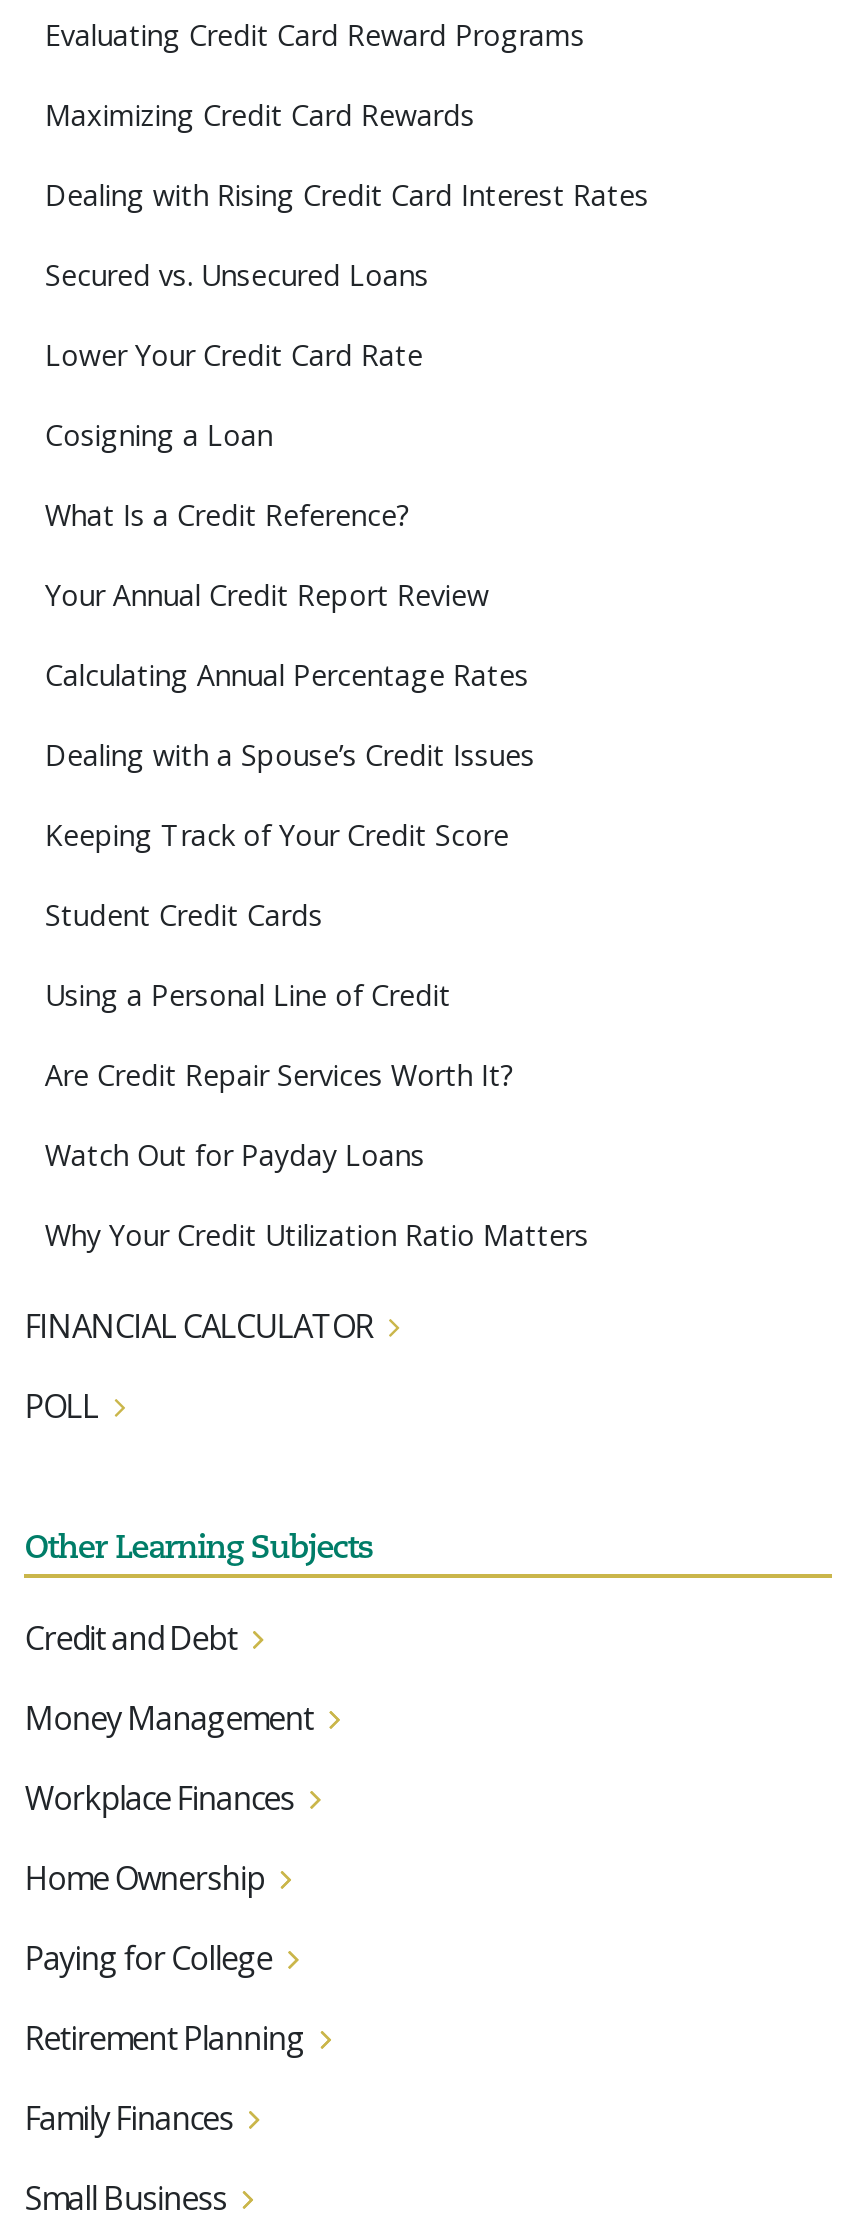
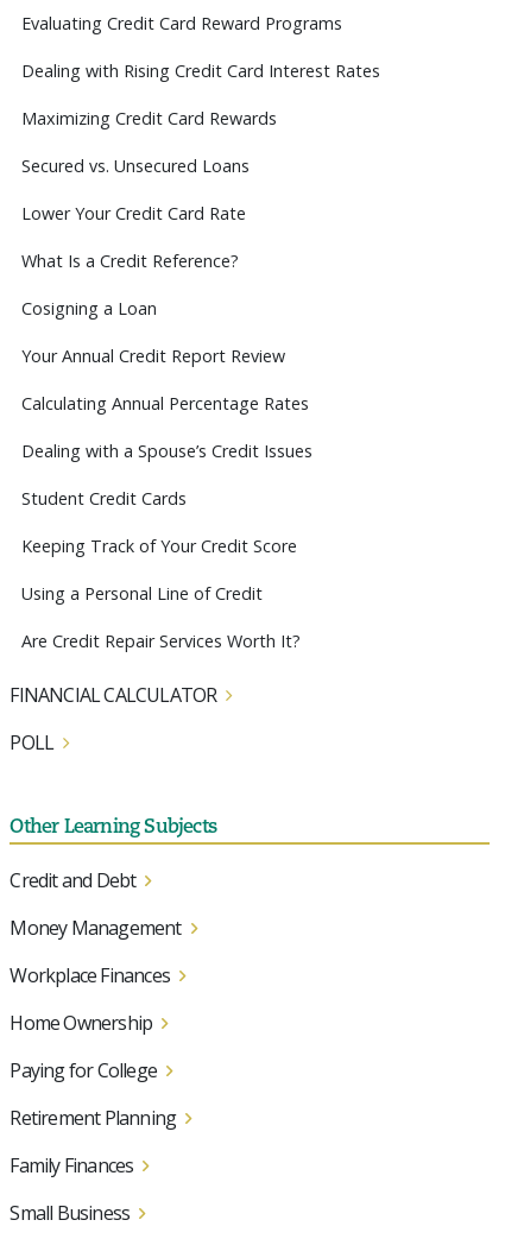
moved [45,96,475,134] -> [22,107,277,130]: Maximizing Credit Card Rewards
moved [45,416,273,454] -> [22,297,157,320]: Cosigning a Loan
moved [45,816,509,854] -> [22,535,298,557]: Keeping Track of Your Credit Score
[45,1136,589,1254] Watch Out for Payday Loans | Why Your Credit Utilization Ratio Matters -> none

